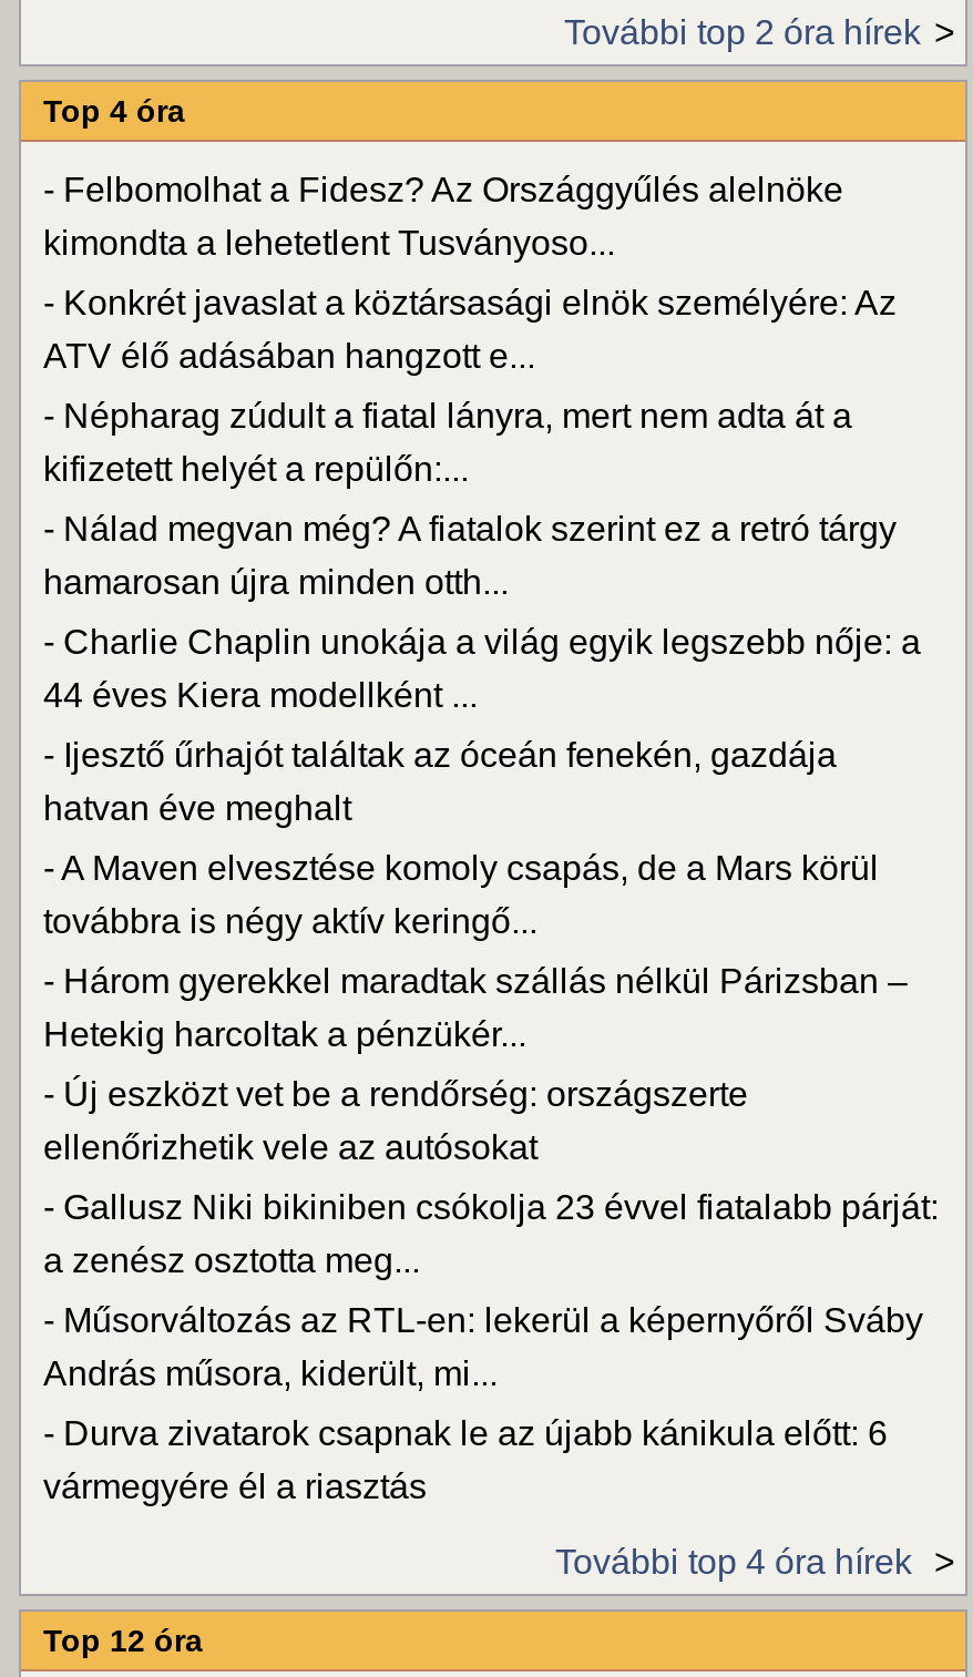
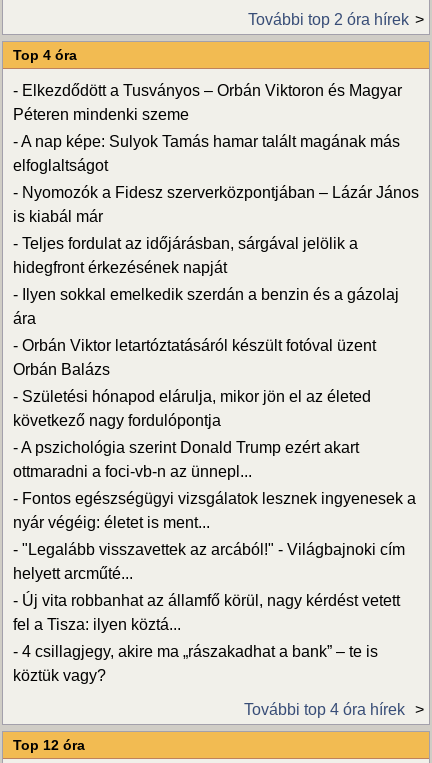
[43,171,843,262] - Felbomolhat a Fidesz? Az Országgyűlés alelnöke | kimondta a lehetetlent Tusványoso... -> [13,82,402,123] - Elkezdődött a Tusványos – Orbán Viktoron és Magyar | Péteren mindenki szeme
[43,284,897,375] - Konkrét javaslat a köztársasági elnök személyére: Az | ATV élő adásában hangzott e... -> [13,133,400,174] - A nap képe: Sulyok Tamás hamar talált magának más | elfoglaltságot
[43,397,852,488] - Népharag zúdult a fiatal lányra, mert nem adta át a | kifizetett helyét a repülőn:... -> [13,184,419,225] - Nyomozók a Fidesz szerverközpontjában – Lázár János | is kiabál már
[43,510,897,601] - Nálad megvan még? A fiatalok szerint ez a retró tárgy | hamarosan újra minden otth... -> [13,235,358,276] - Teljes fordulat az időjárásban, sárgával jelölik a | hidegfront érkezésének napját
[43,623,921,714] - Charlie Chaplin unokája a világ egyik legszebb nője: a | 44 éves Kiera modellként ... -> [13,286,399,327] - Ilyen sokkal emelkedik szerdán a benzin és a gázolaj | ára
[43,736,837,827] - Ijesztő űrhajót találtak az óceán fenekén, gazdája | hatvan éve meghalt -> [13,337,376,378] - Orbán Viktor letartóztatásáról készült fotóval üzent | Orbán Balázs
[43,849,879,940] - A Maven elvesztése komoly csapás, de a Mars körül | továbbra is négy aktív keringő... -> [13,388,371,429] - Születési hónapod elárulja, mikor jön el az életed | következő nagy fordulópontja
[43,962,908,1053] - Három gyerekkel maradtak szállás nélkül Párizsban – | Hetekig harcoltak a pénzükér... -> [13,439,359,480] - A pszichológia szerint Donald Trump ezért akart | ottmaradni a foci-vb-n az ünnepl...
[43,1075,748,1166] - Új eszközt vet be a rendőrség: országszerte | ellenőrizhetik vele az autósokat -> [13,490,416,531] - Fontos egészségügyi vizsgálatok lesznek ingyenesek a | nyár végéig: életet is ment...
[43,1188,939,1279] - Gallusz Niki bikiniben csókolja 23 évvel fiatalabb párját: | a zenész osztotta meg... -> [13,541,405,582] - "Legalább visszavettek az arcából!" - Világbajnoki cím | helyett arcműté...
[43,1301,923,1392] - Műsorváltozás az RTL-en: lekerül a képernyőről Sváby | András műsora, kiderült, mi... -> [13,592,400,633] - Új vita robbanhat az államfő körül, nagy kérdést vetett | fel a Tisza: ilyen köztá...
[43,1414,888,1505] - Durva zivatarok csapnak le az újabb kánikula előtt: 6 | vármegyére él a riasztás -> [13,643,378,684] - 4 csillagjegy, akire ma „rászakadhat a bank” – te is | köztük vagy?

